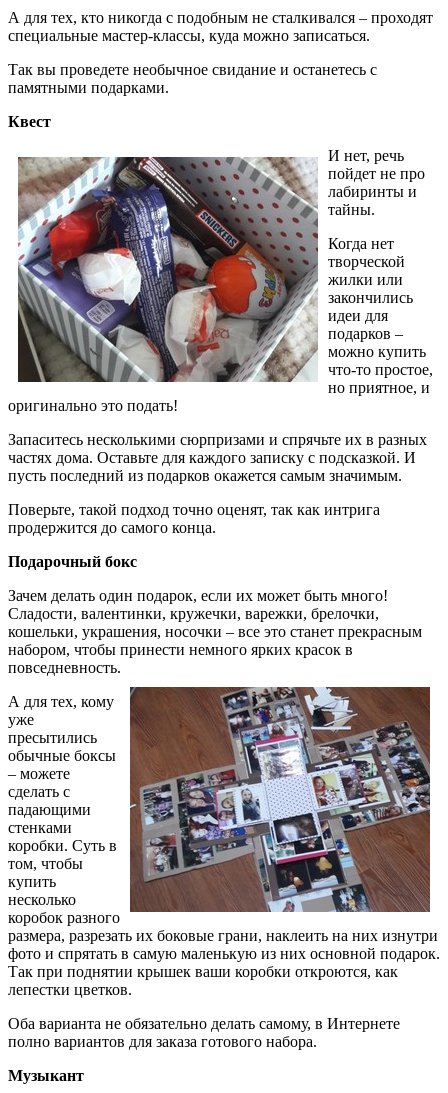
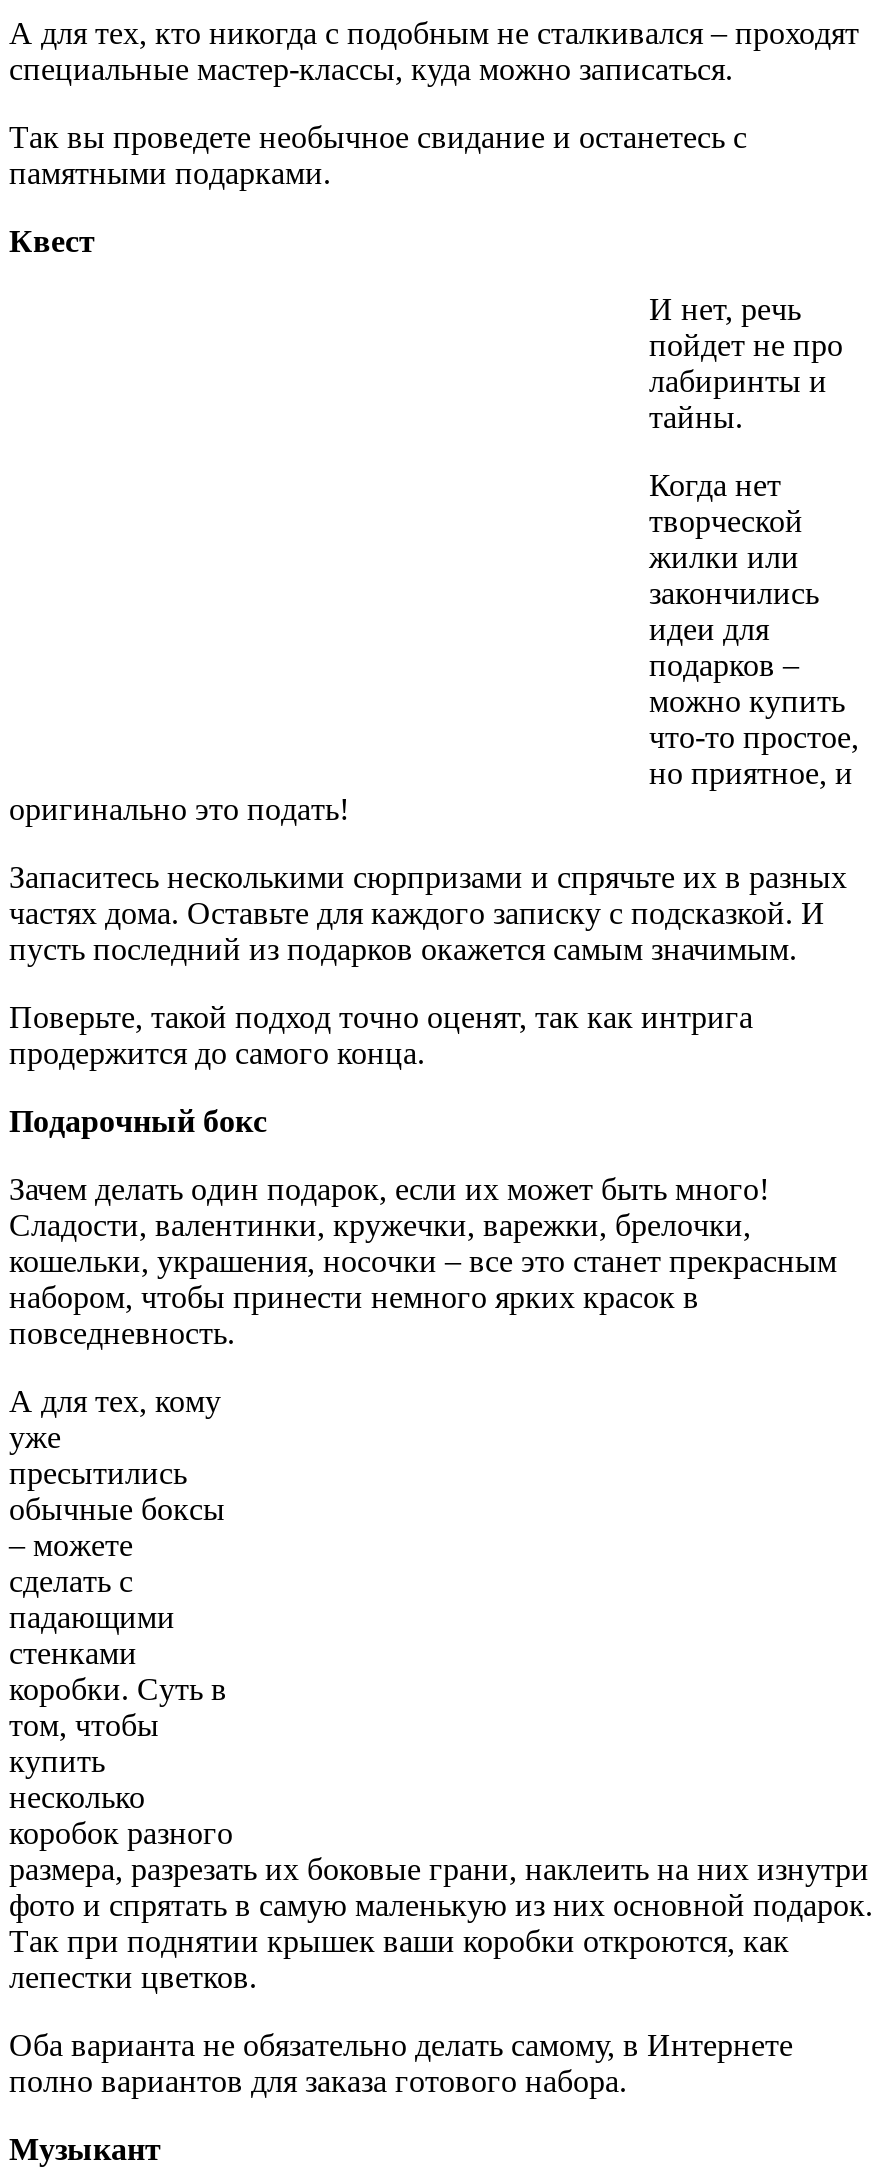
[17,156,319,383] [image] -> none
[129,686,431,913] [image] -> none

